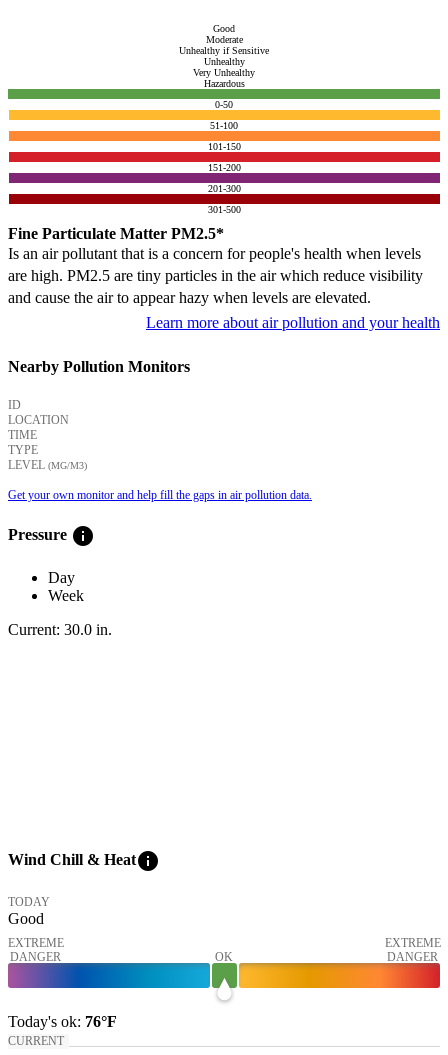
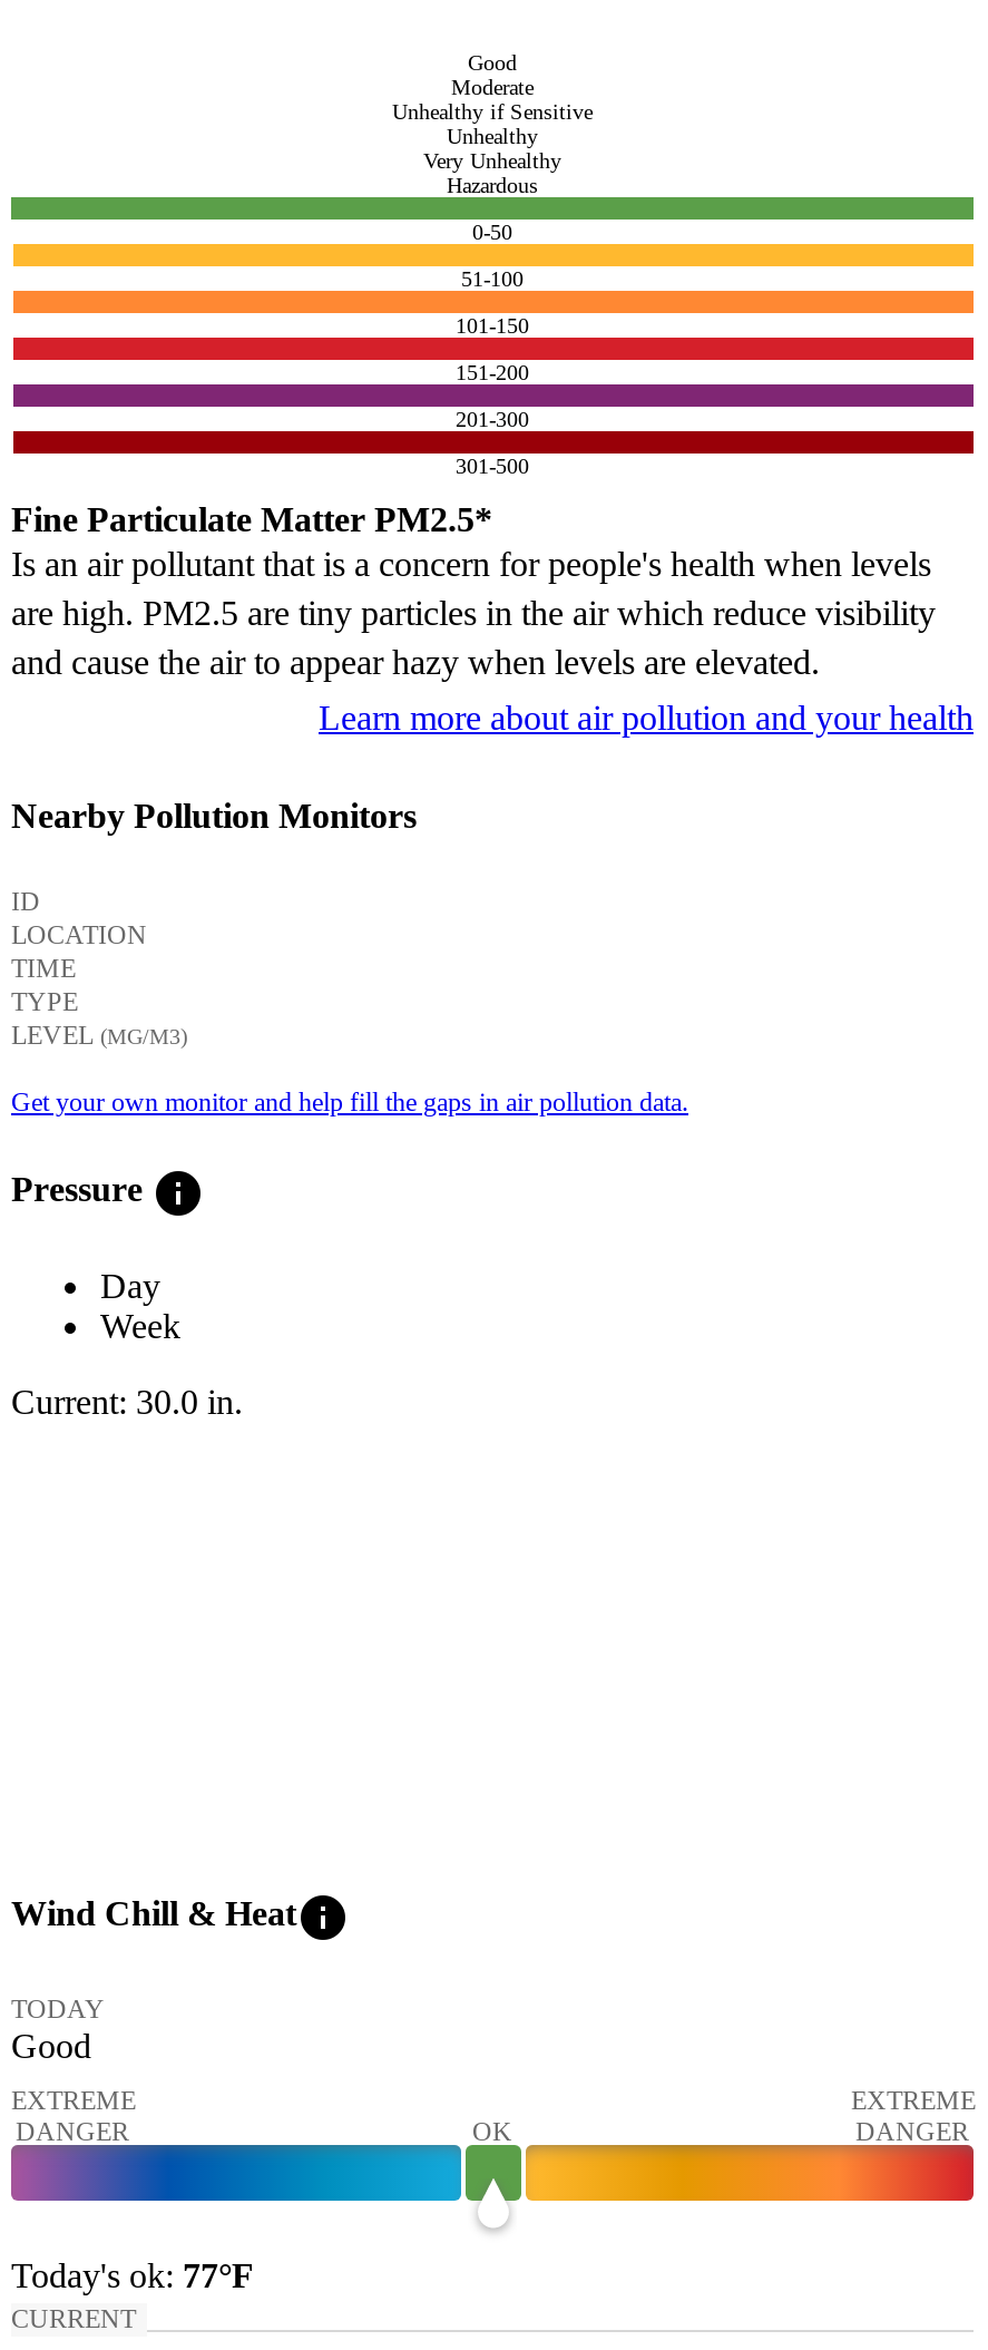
[8,1012,117,1029] Today's ok: 76°F -> [11,2255,254,2293] Today's ok: 77°F

